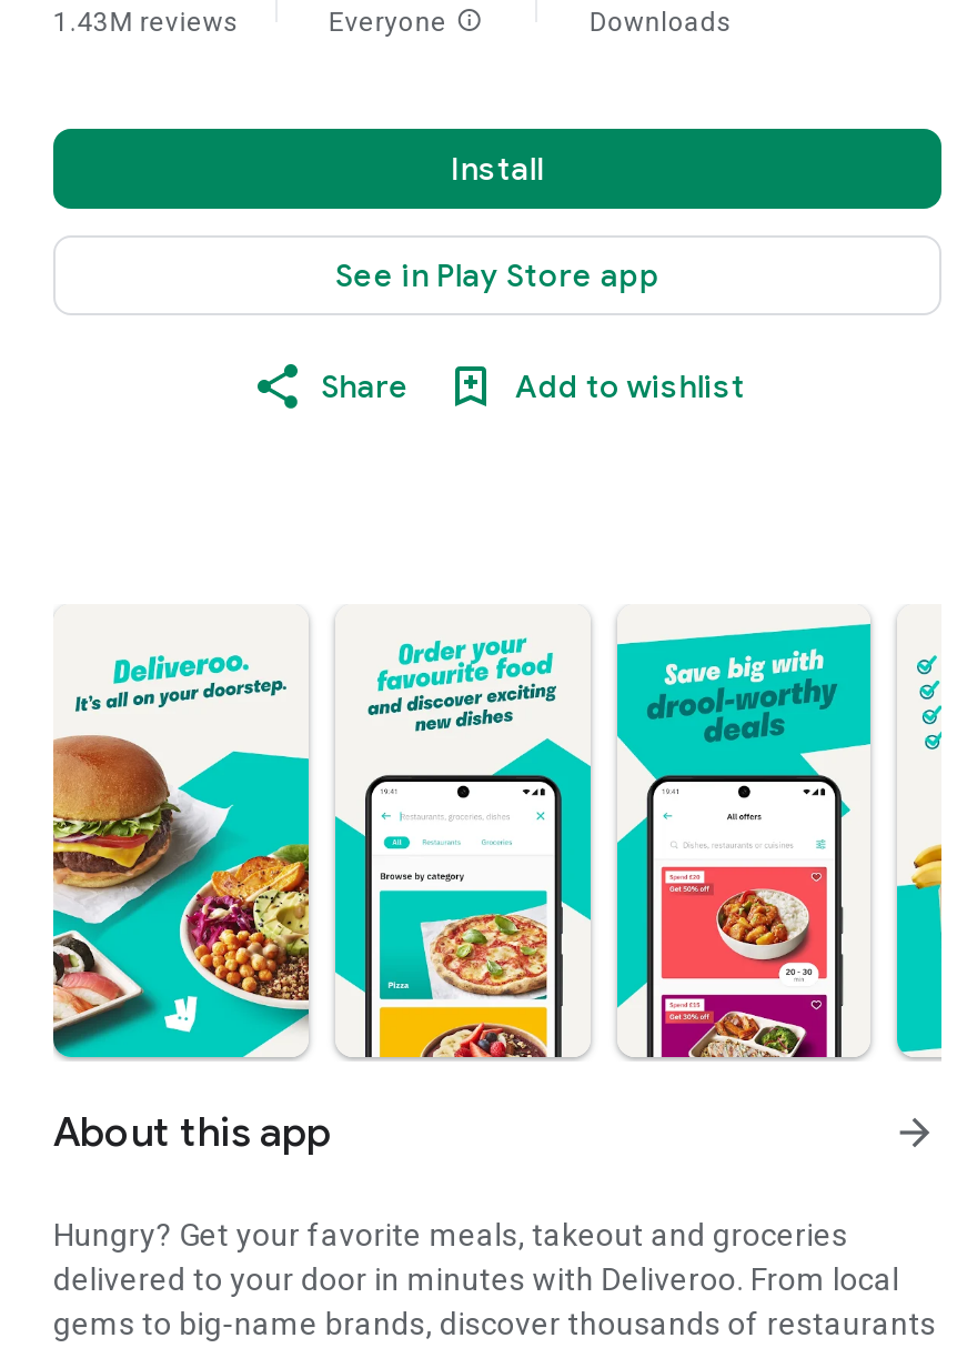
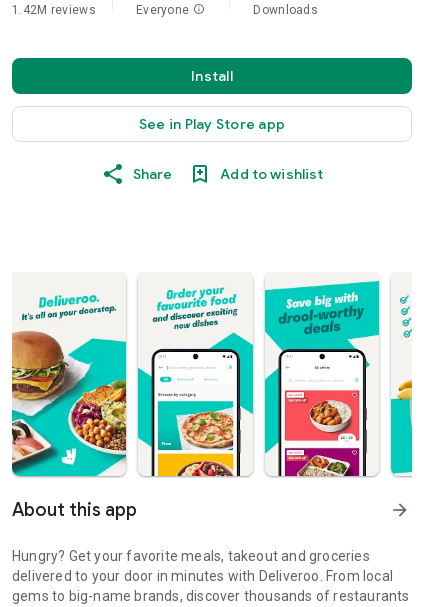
[53,7,240,38] 1.43M reviews -> [12,3,96,17] 1.42M reviews

